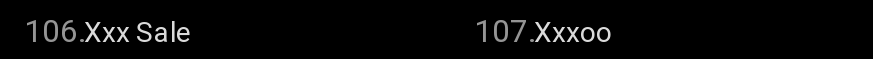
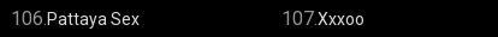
[24,12,192,50] 106.Xxx Sale -> [11,7,140,30] 106.Pattaya Sex

